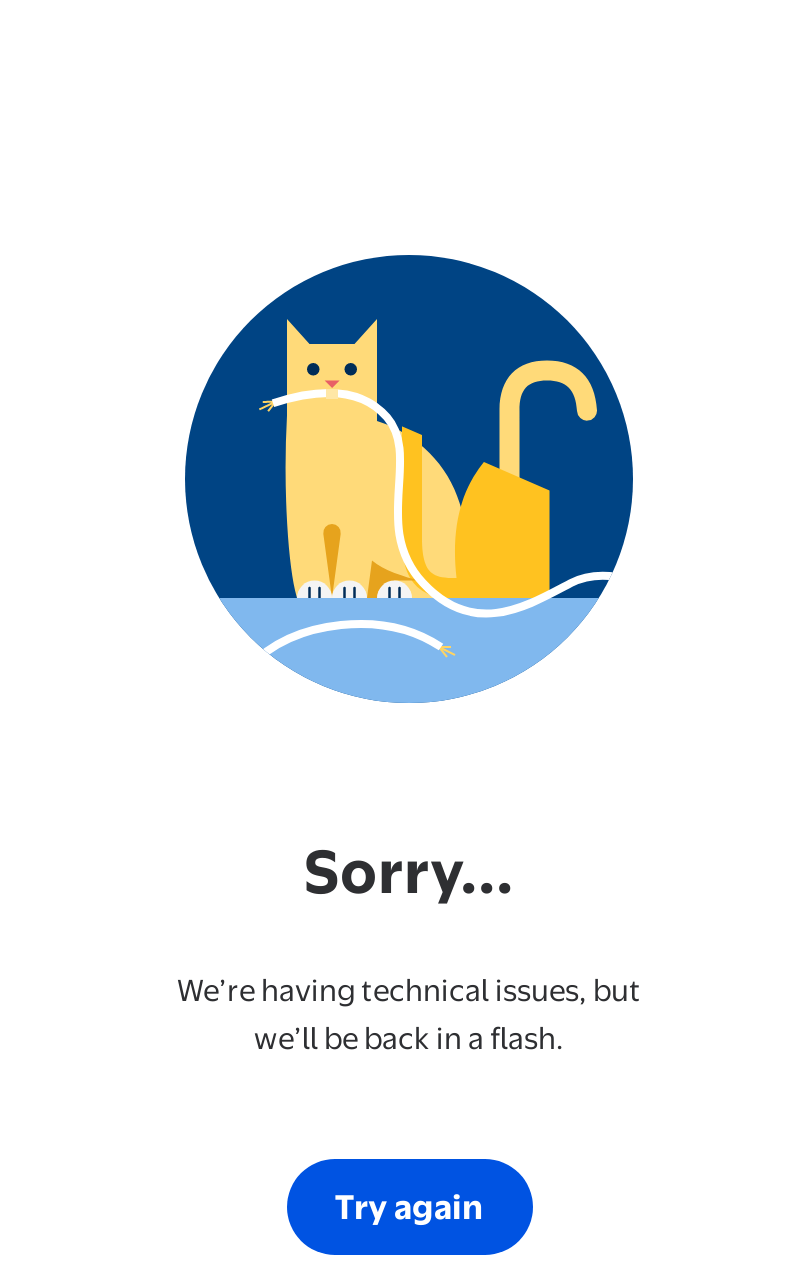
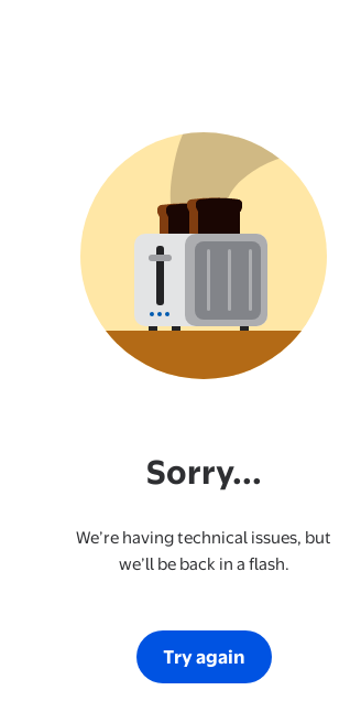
[183,253,635,705] [image] -> [80,132,327,380] [image]

